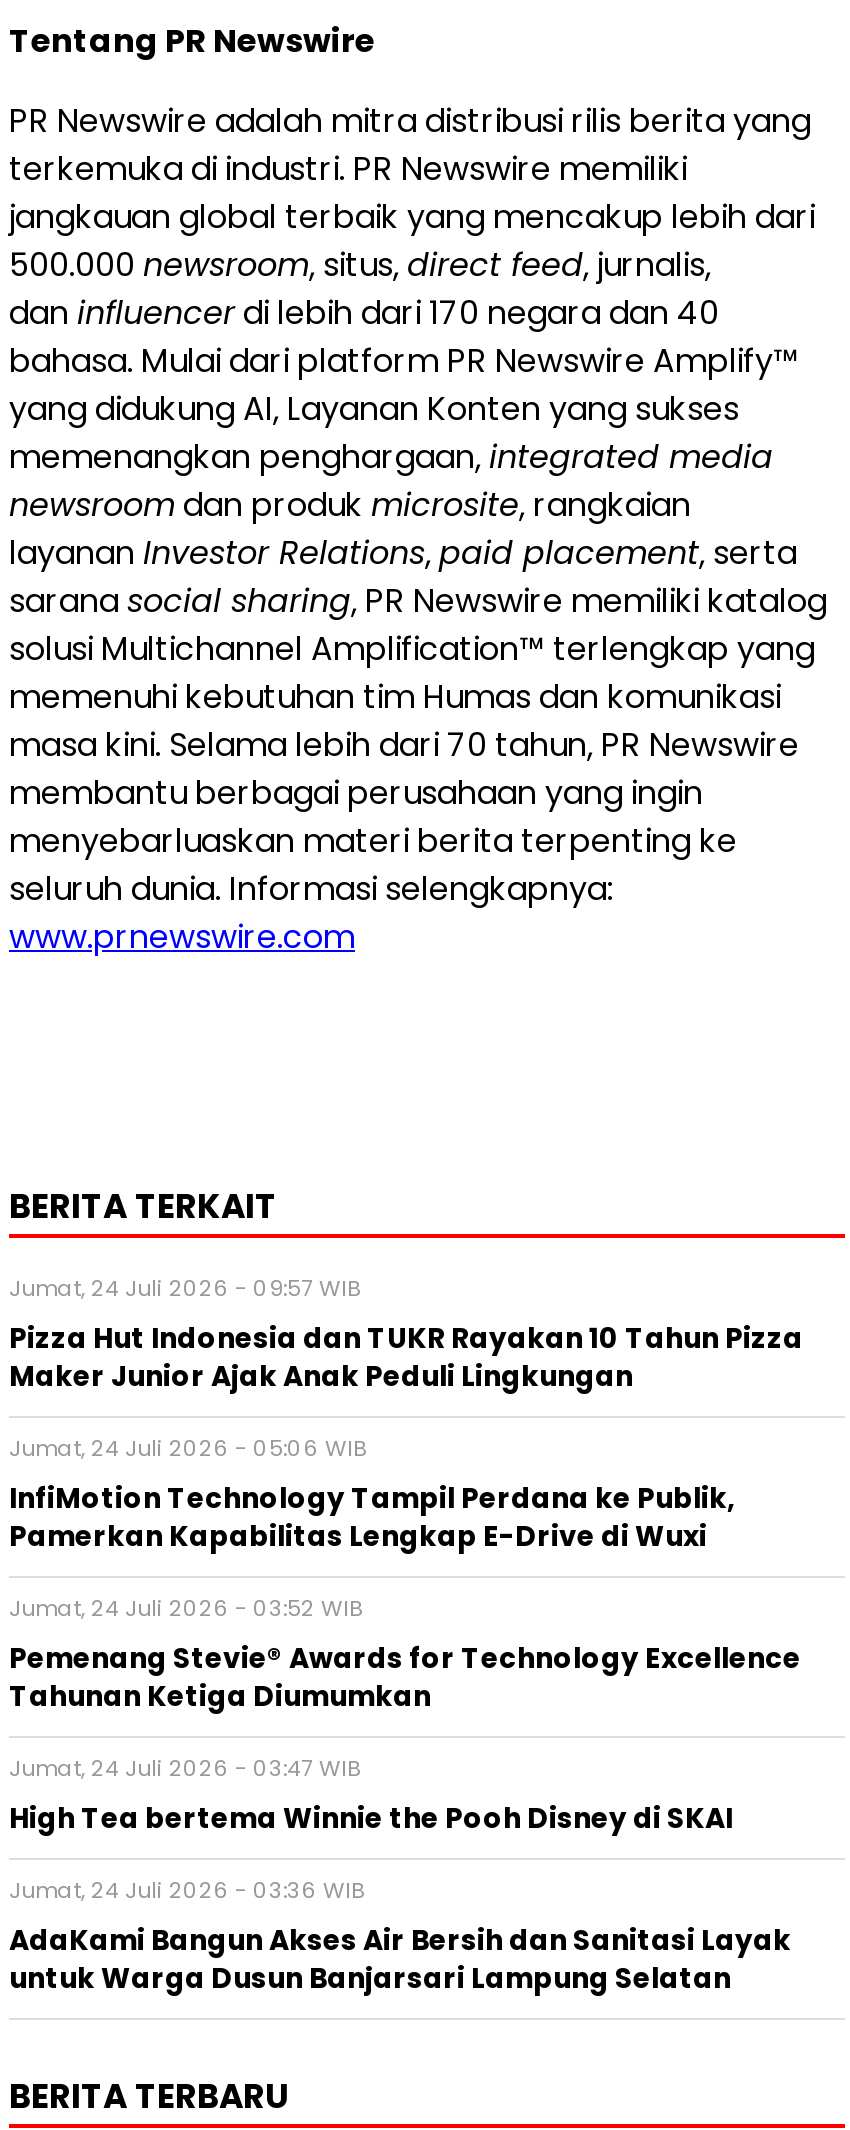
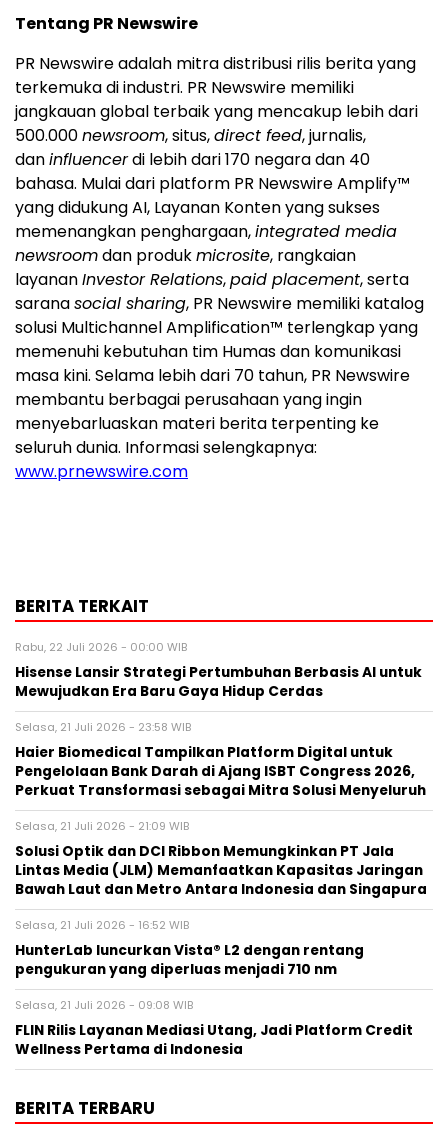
[9,1271,803,1395] Jumat, 24 Juli 2026 - 09:57 WIB | Pizza Hut Indonesia dan TUKR Rayakan 10 Tahun Pizza | Maker Junior Ajak Anak Peduli Lingkungan -> [15,638,422,700] Rabu, 22 Juli 2026 - 00:00 WIB | Hisense Lansir Strategi Pertumbuhan Berbasis AI untuk | Mewujudkan Era Baru Gaya Hidup Cerdas
[9,1431,735,1555] Jumat, 24 Juli 2026 - 05:06 WIB | InfiMotion Technology Tampil Perdana ke Publik, | Pamerkan Kapabilitas Lengkap E-Drive di Wuxi -> [15,718,426,799] Selasa, 21 Juli 2026 - 23:58 WIB | Haier Biomedical Tampilkan Platform Digital untuk | Pengelolaan Bank Darah di Ajang ISBT Congress 2026, | Perkuat Transformasi sebagai Mitra Solusi Menyeluruh
[9,1591,801,1715] Jumat, 24 Juli 2026 - 03:52 WIB | Pemenang Stevie® Awards for Technology Excellence | Tahunan Ketiga Diumumkan -> [15,817,427,898] Selasa, 21 Juli 2026 - 21:09 WIB | Solusi Optik dan DCI Ribbon Memungkinkan PT Jala | Lintas Media (JLM) Memanfaatkan Kapasitas Jaringan | Bawah Laut dan Metro Antara Indonesia dan Singapura
[9,1751,733,1837] Jumat, 24 Juli 2026 - 03:47 WIB | High Tea bertema Winnie the Pooh Disney di SKAI -> [15,916,364,978] Selasa, 21 Juli 2026 - 16:52 WIB | HunterLab luncurkan Vista® L2 dengan rentang | pengukuran yang diperluas menjadi 710 nm
[9,1873,791,1997] Jumat, 24 Juli 2026 - 03:36 WIB | AdaKami Bangun Akses Air Bersih dan Sanitasi Layak | untuk Warga Dusun Banjarsari Lampung Selatan -> [15,996,413,1058] Selasa, 21 Juli 2026 - 09:08 WIB | FLIN Rilis Layanan Mediasi Utang, Jadi Platform Credit | Wellness Pertama di Indonesia

